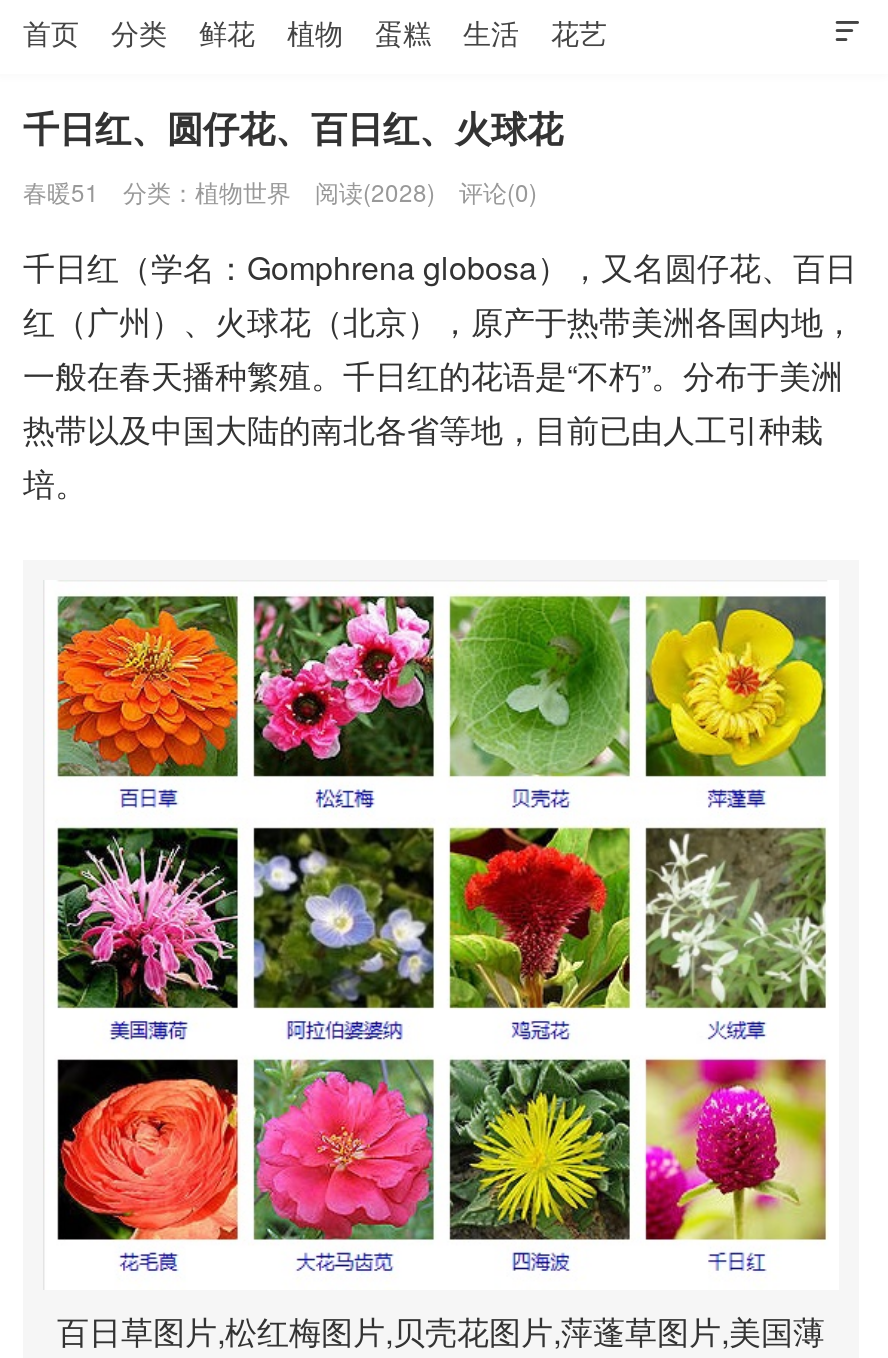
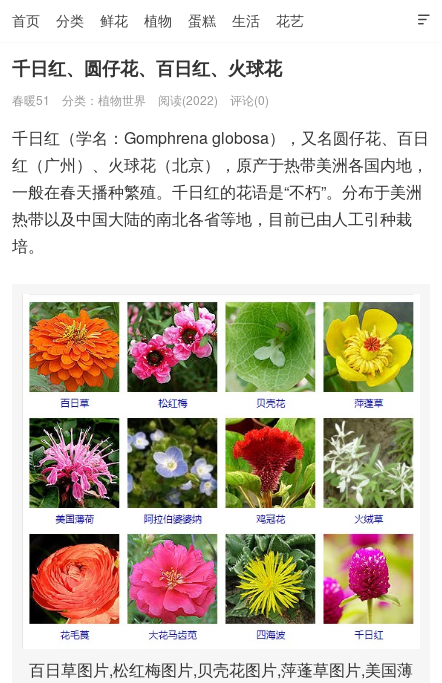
[23,174,537,208] 春暖51 分类：植物世界 阅读(2028) 评论(0) -> [12,91,269,108] 春暖51 分类：植物世界 阅读(2022) 评论(0)

